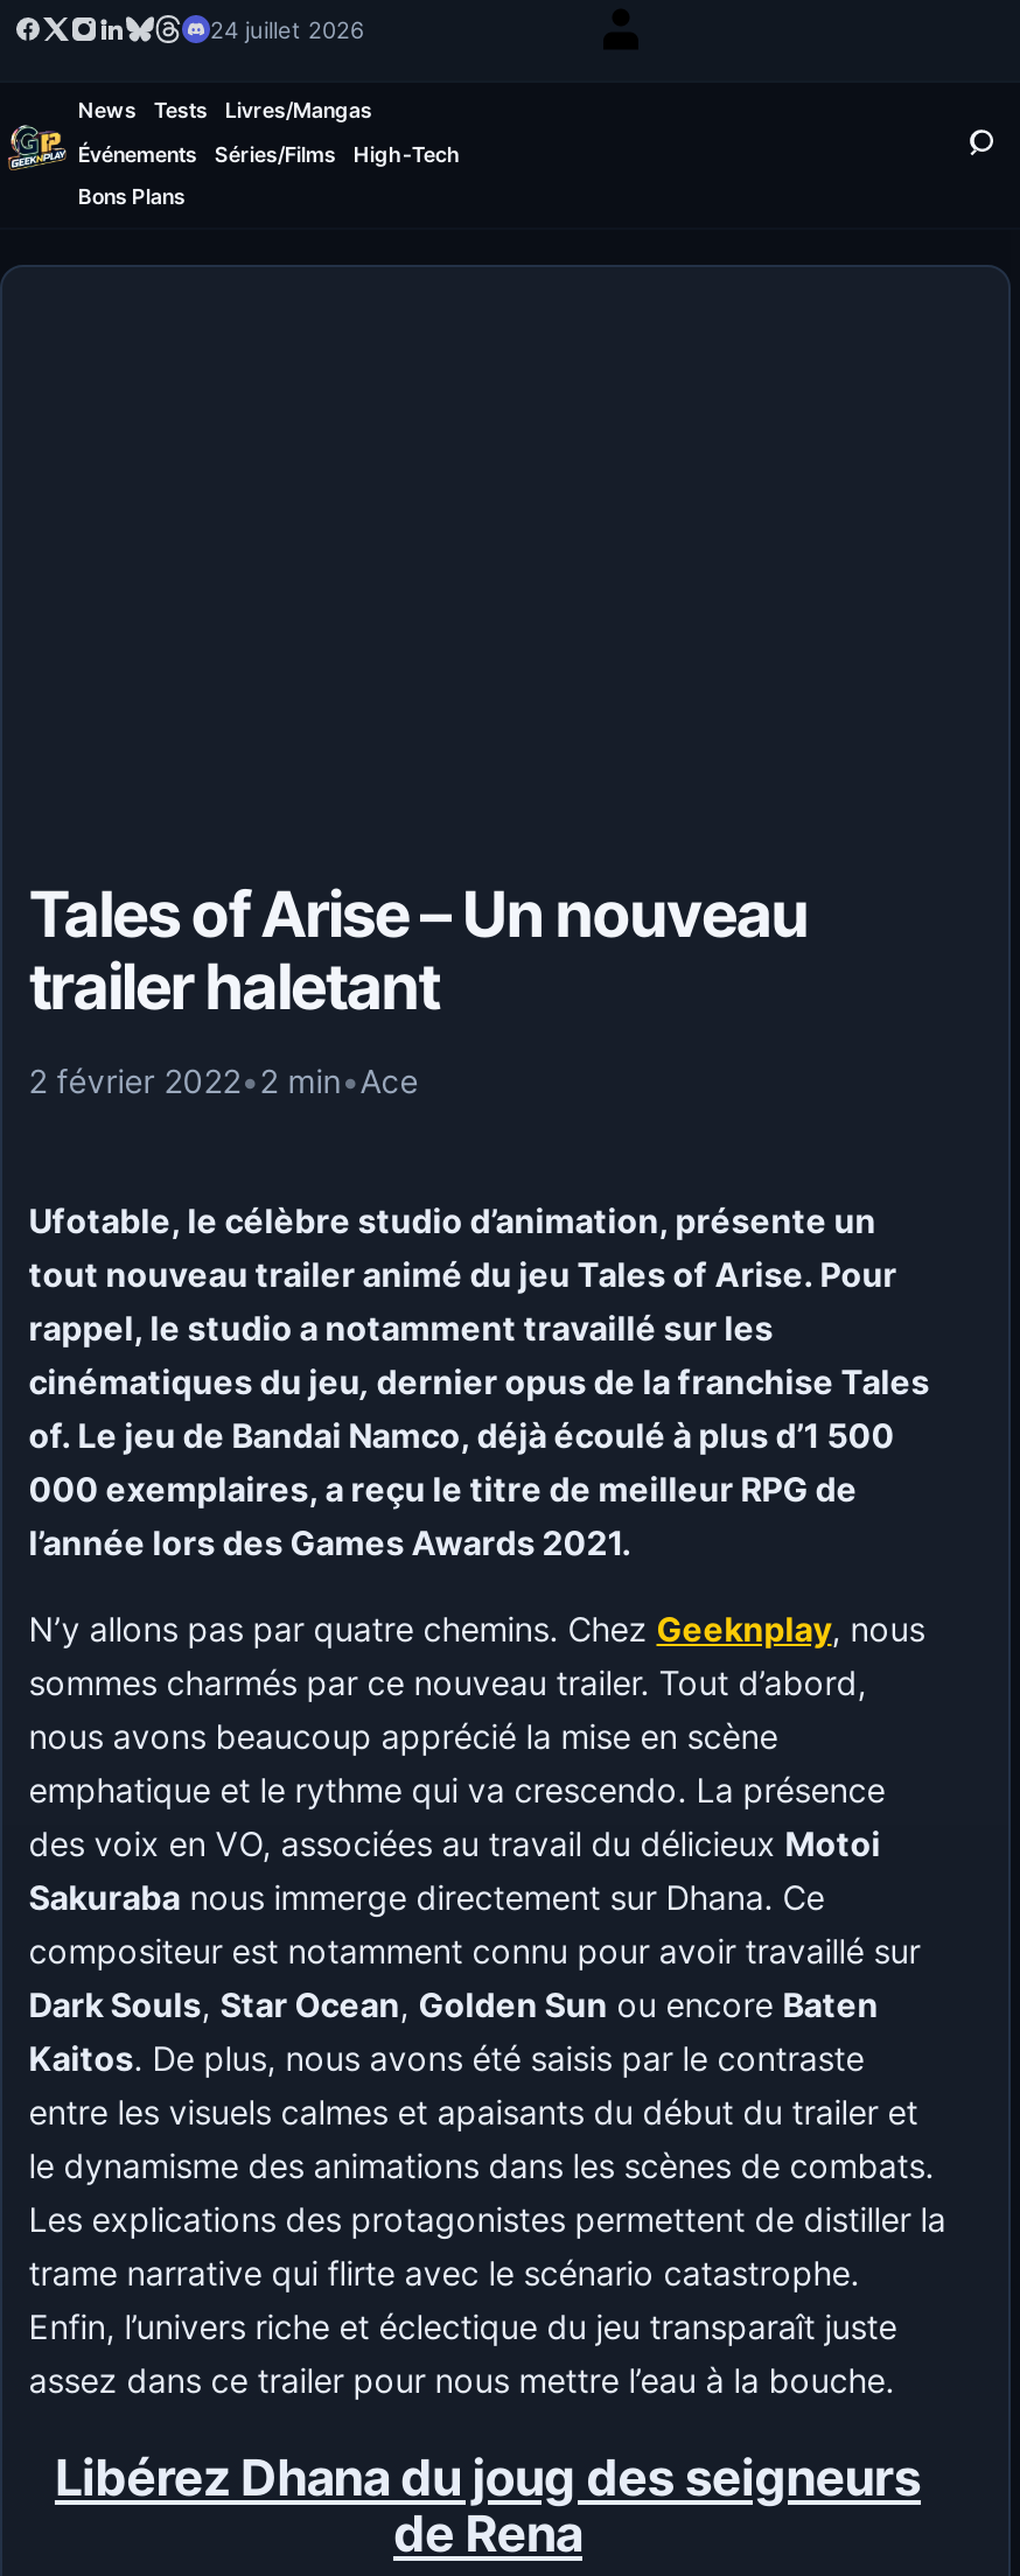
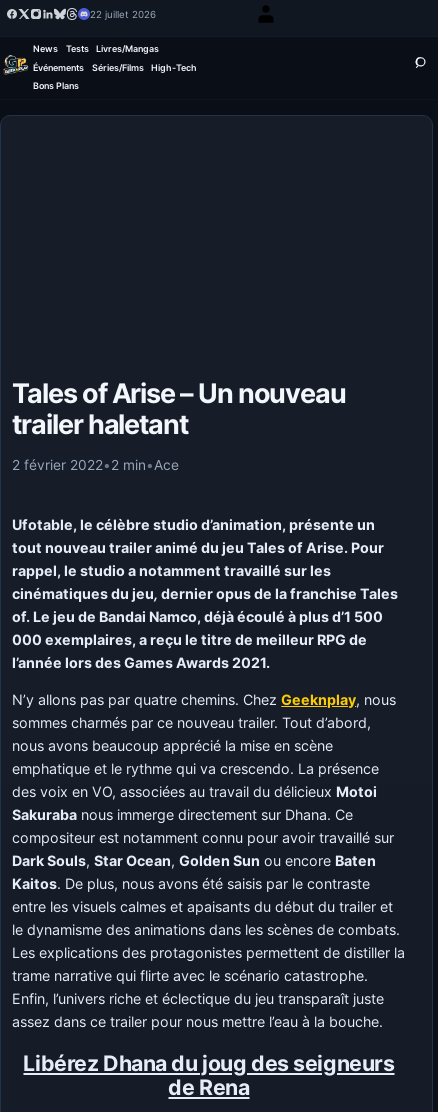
[210,16,364,42] 24 juillet 2026 -> [90,8,156,19] 22 juillet 2026

